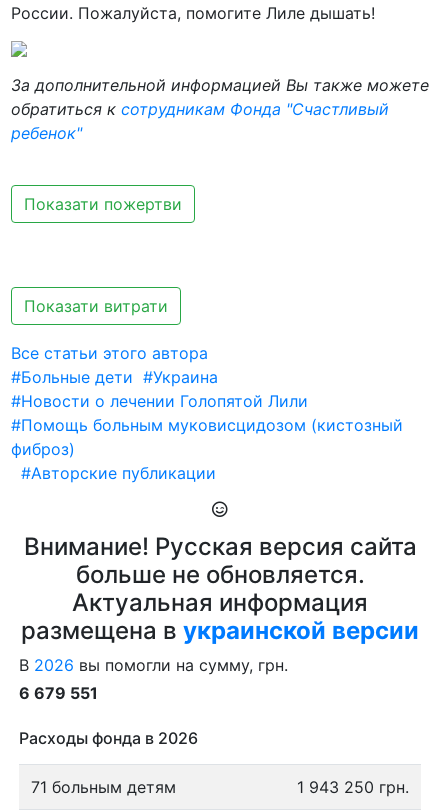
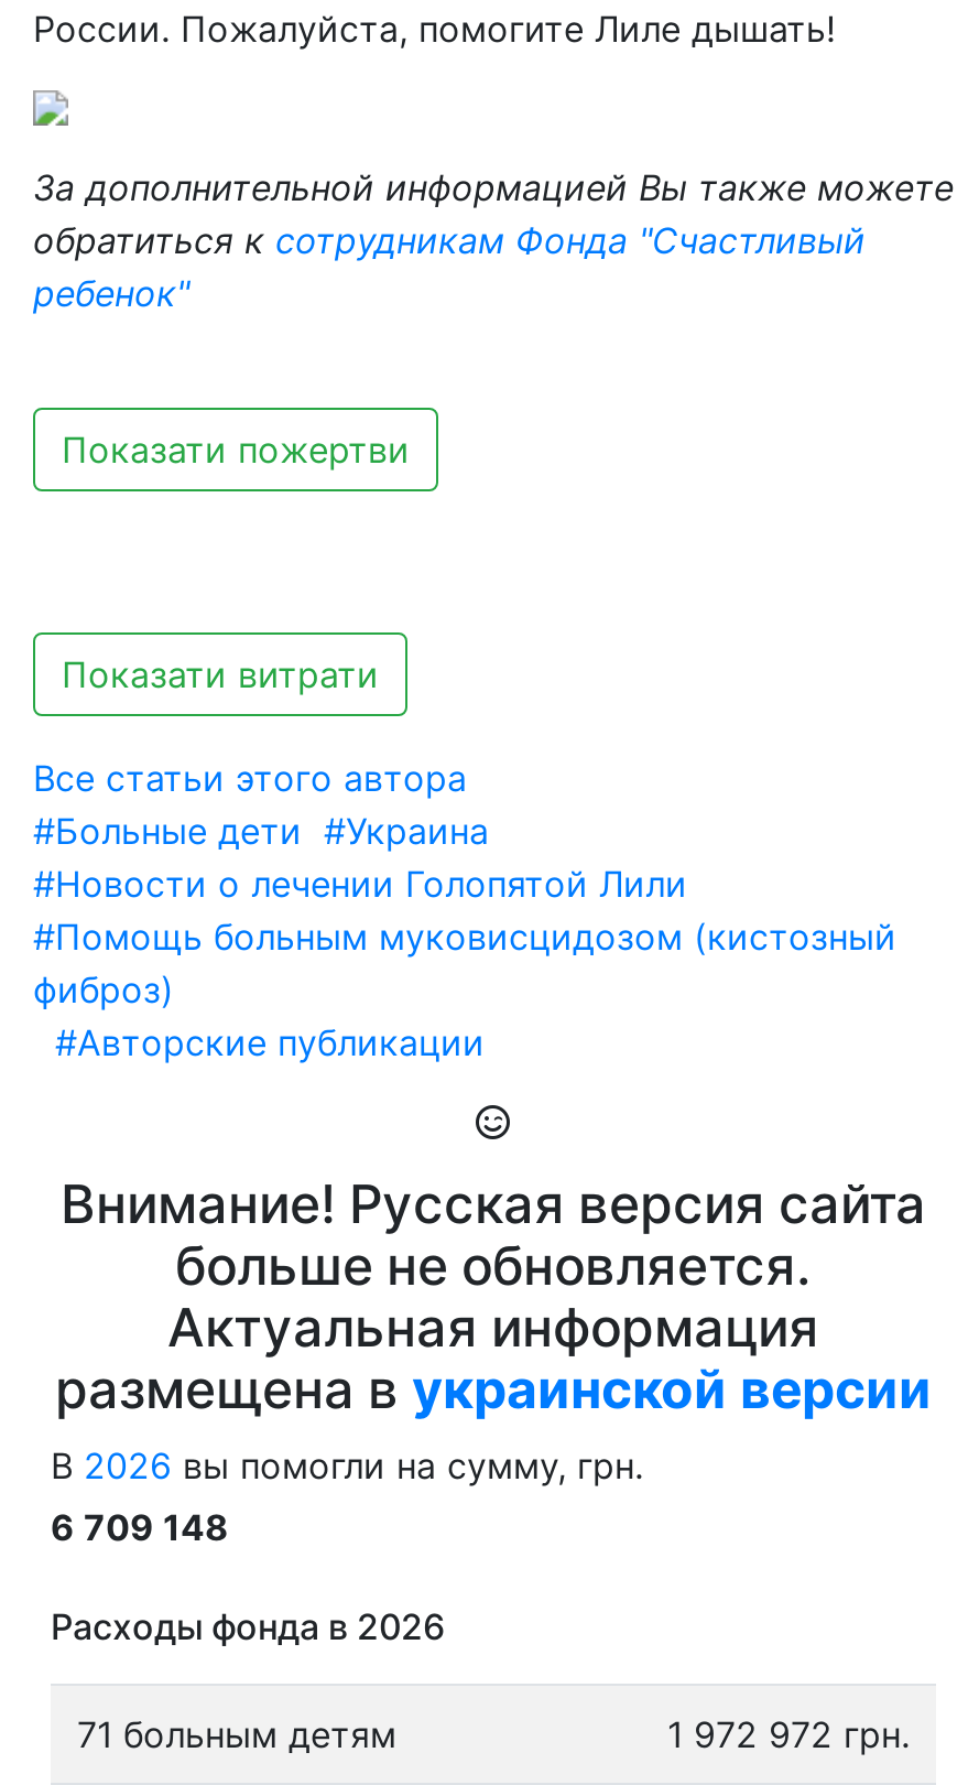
[19,683,98,703] 6 679 551 -> [51,1505,229,1549] 6 709 148
[297,777,409,797] 1 943 250 грн. -> [667,1712,910,1756] 1 972 972 грн.

